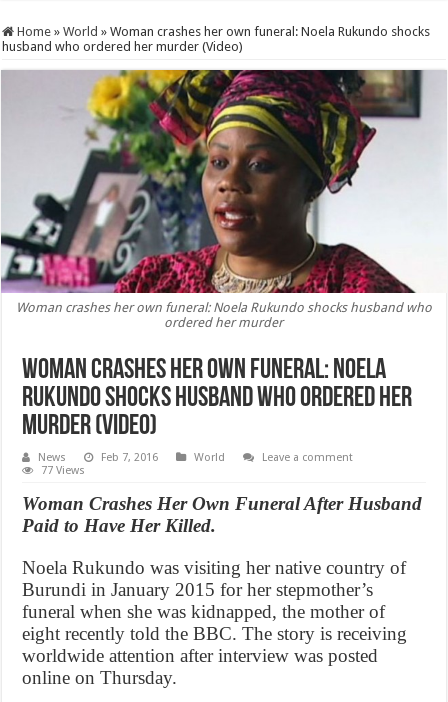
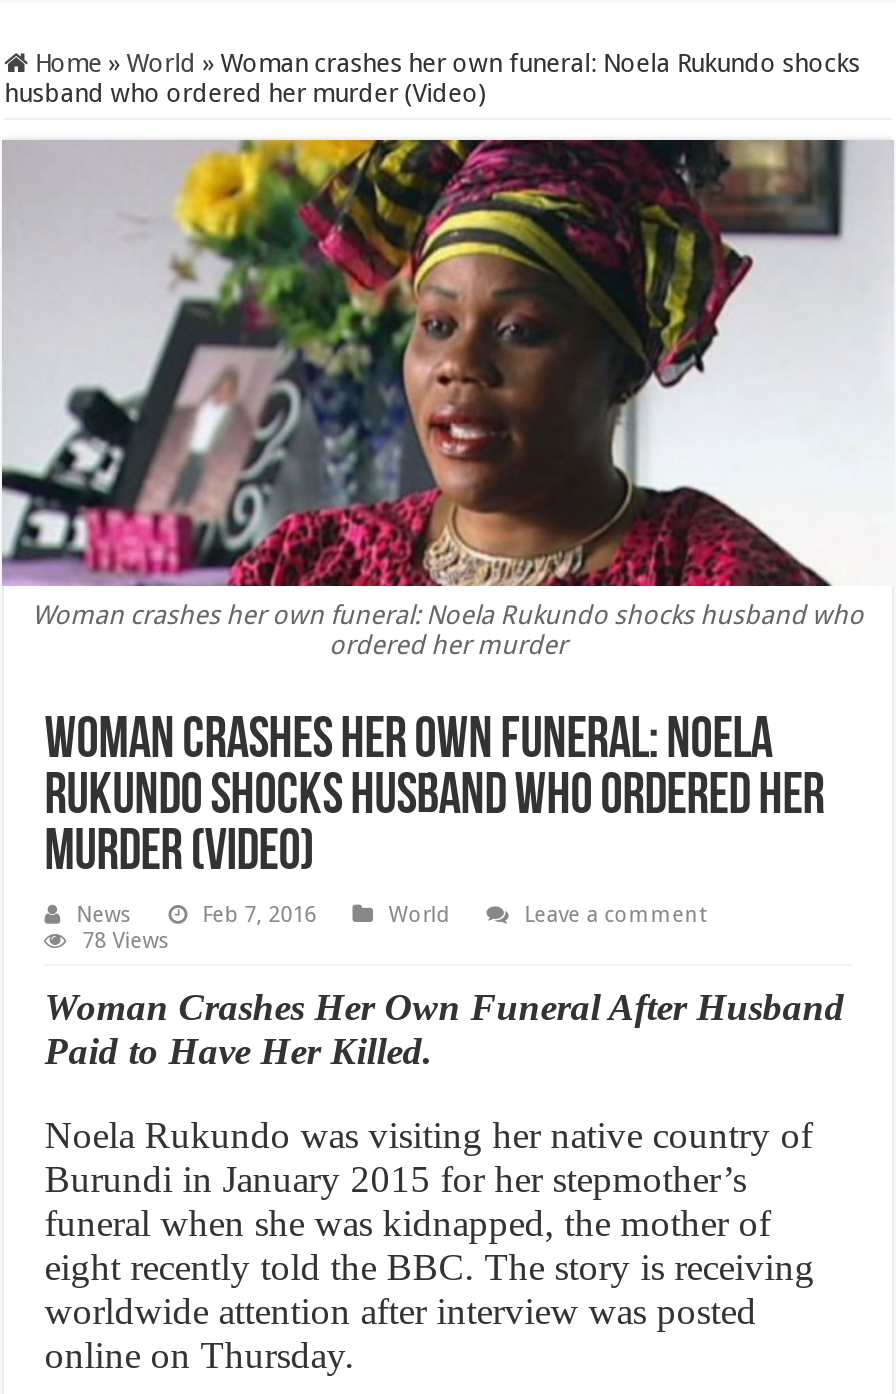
[41,464,85,477] 77 Views -> [82,928,170,954] 78 Views

